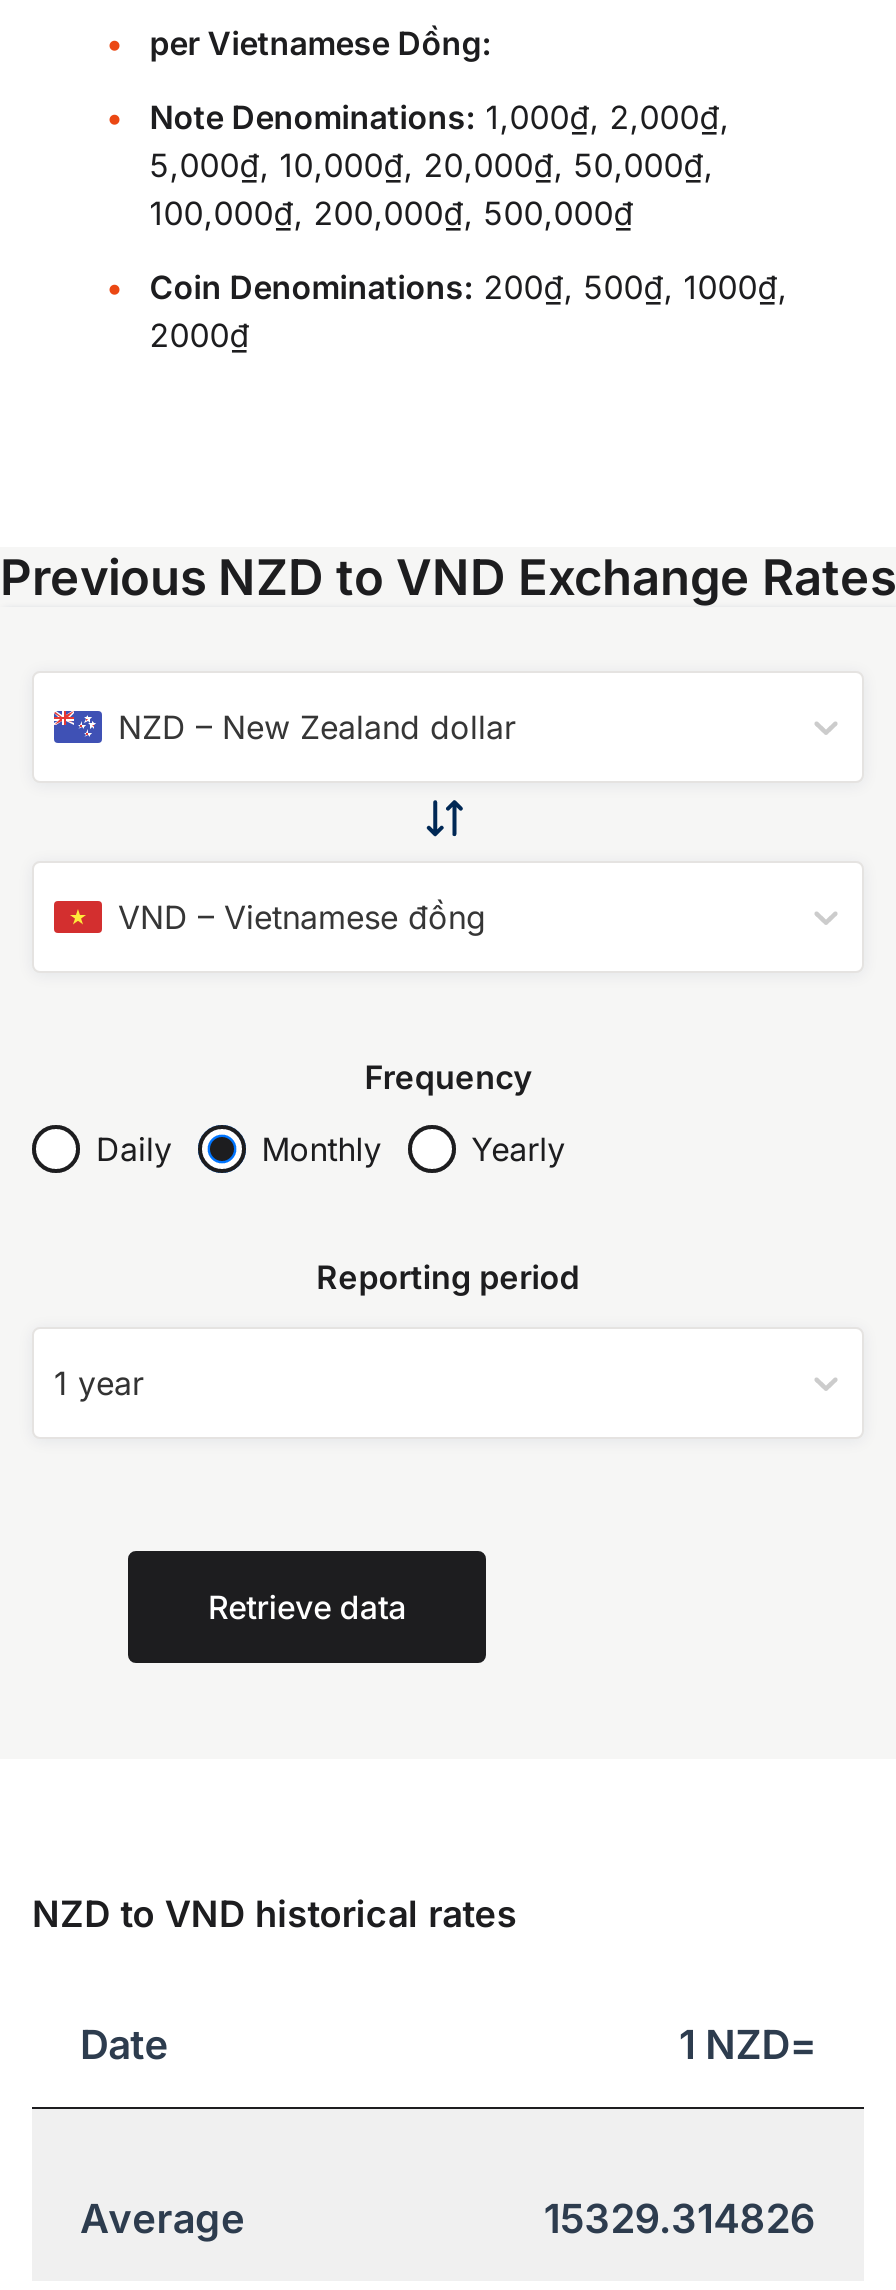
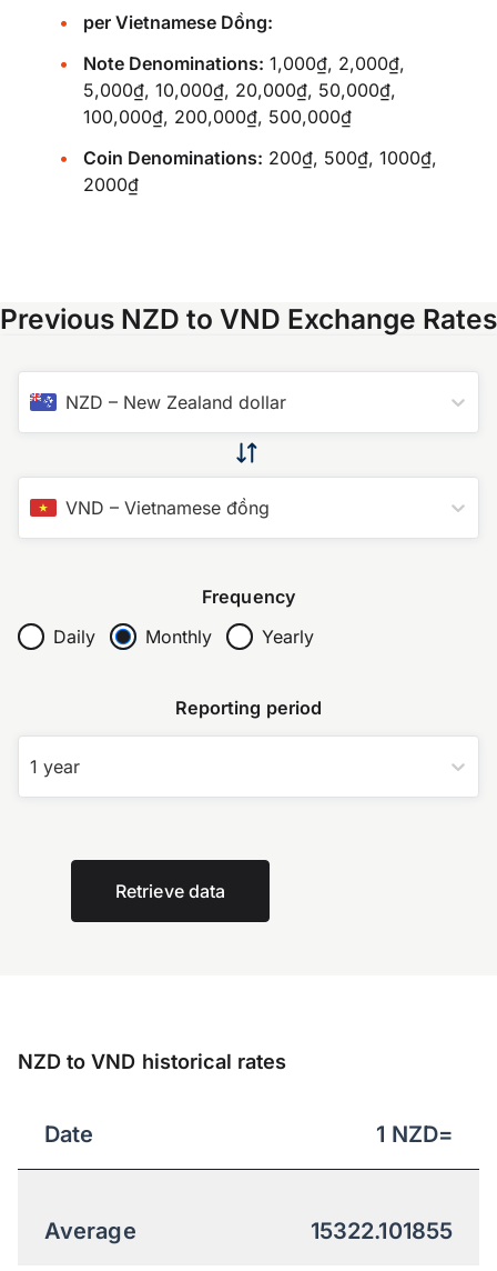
[544,2195,816,2243] 15329.314826 -> [311,1218,453,1244] 15322.101855

